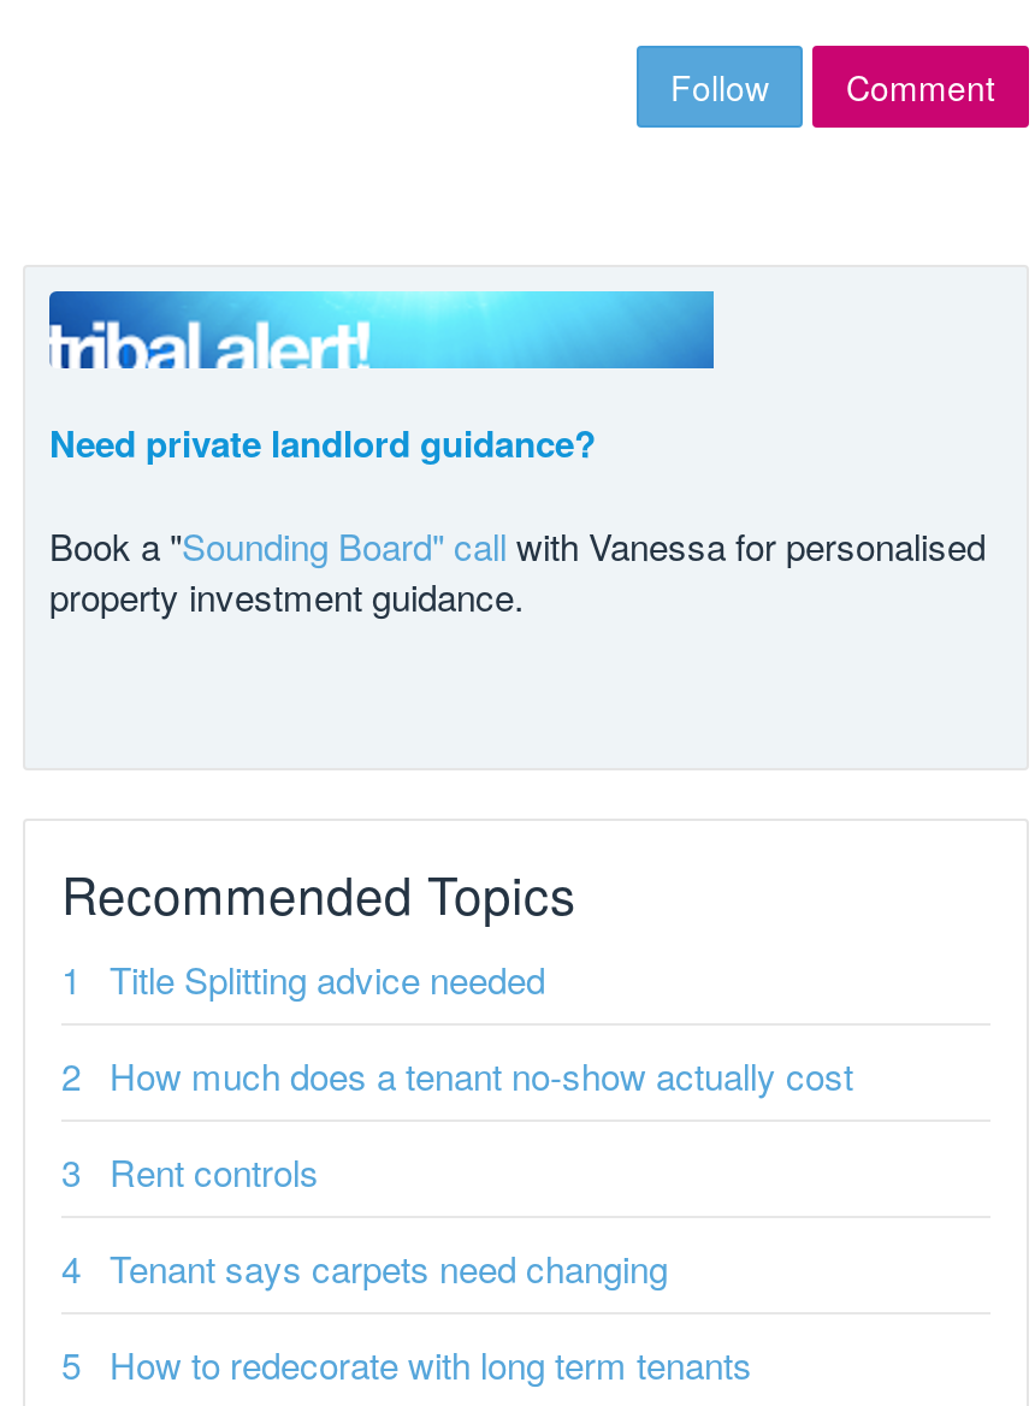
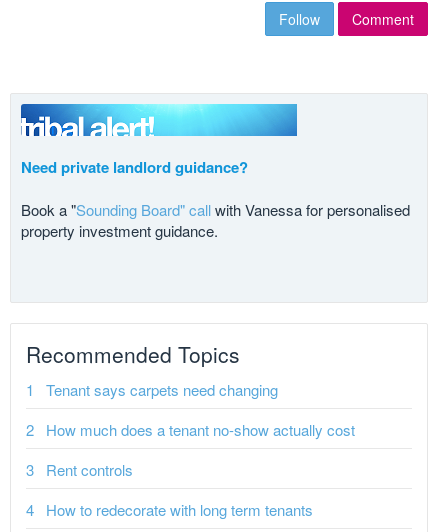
[110,953,545,1004] Title Splitting advice needed -> none
moved [110,1242,668,1293] -> [46,379,278,400]: Tenant says carpets need changing

